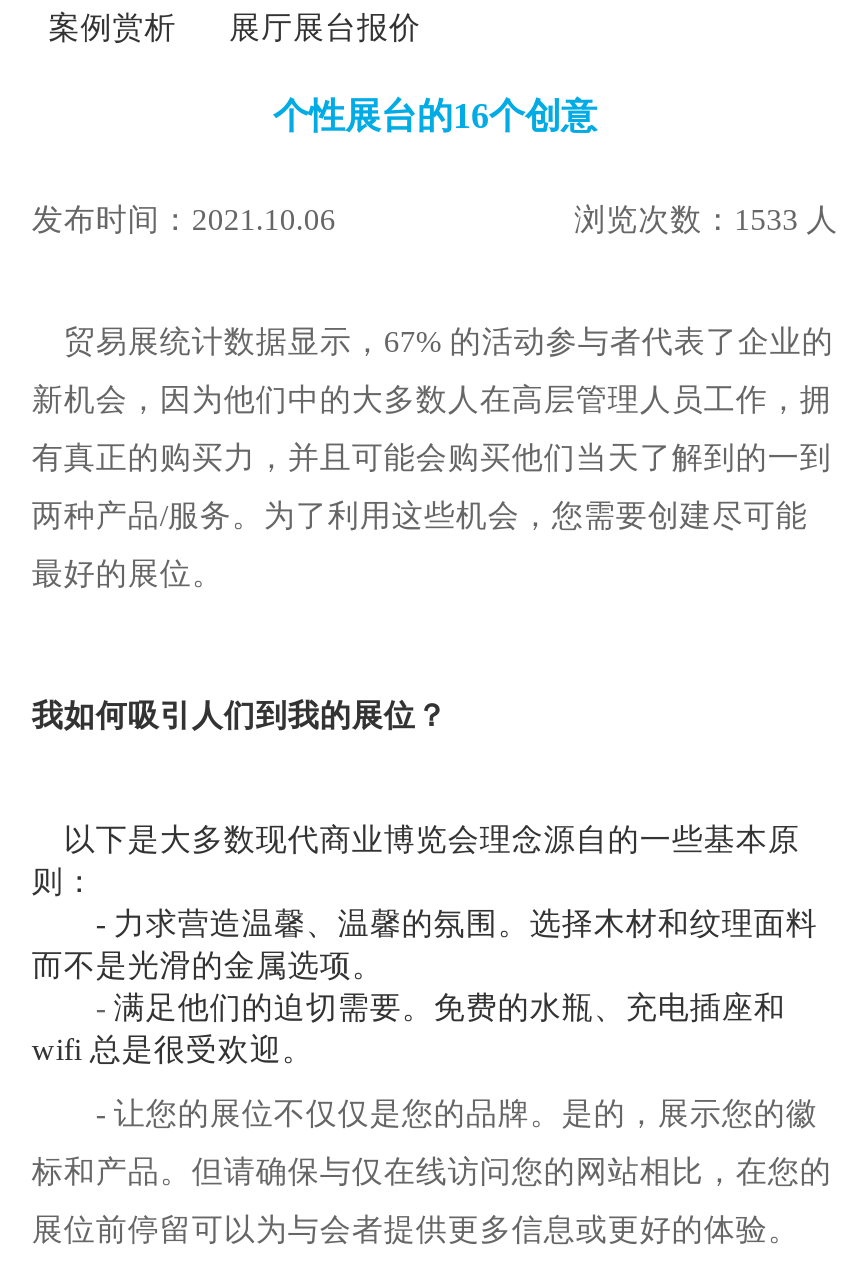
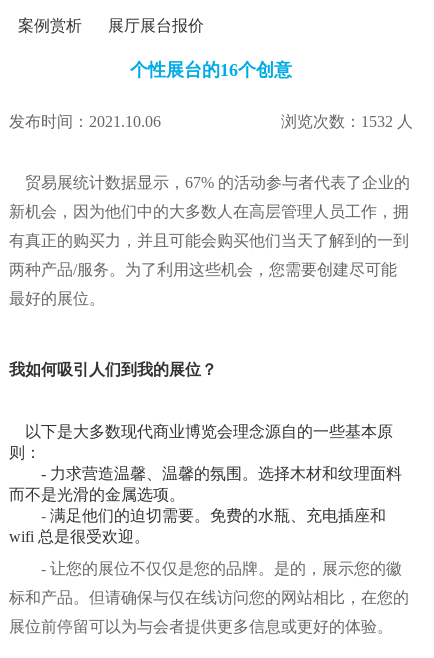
[574,201,838,235] 浏览次数：1533 人 -> [281,113,413,130] 浏览次数：1532 人

